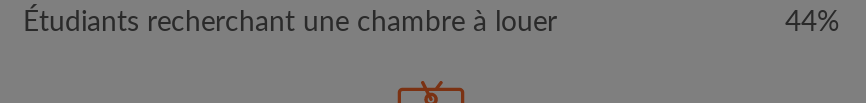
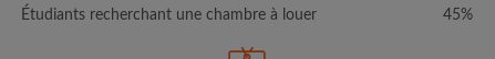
[785,9,839,37] 44% -> [443,8,473,23] 45%

